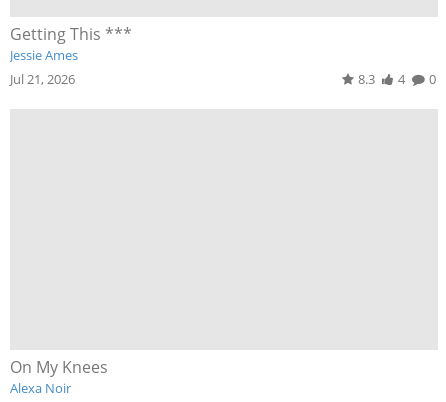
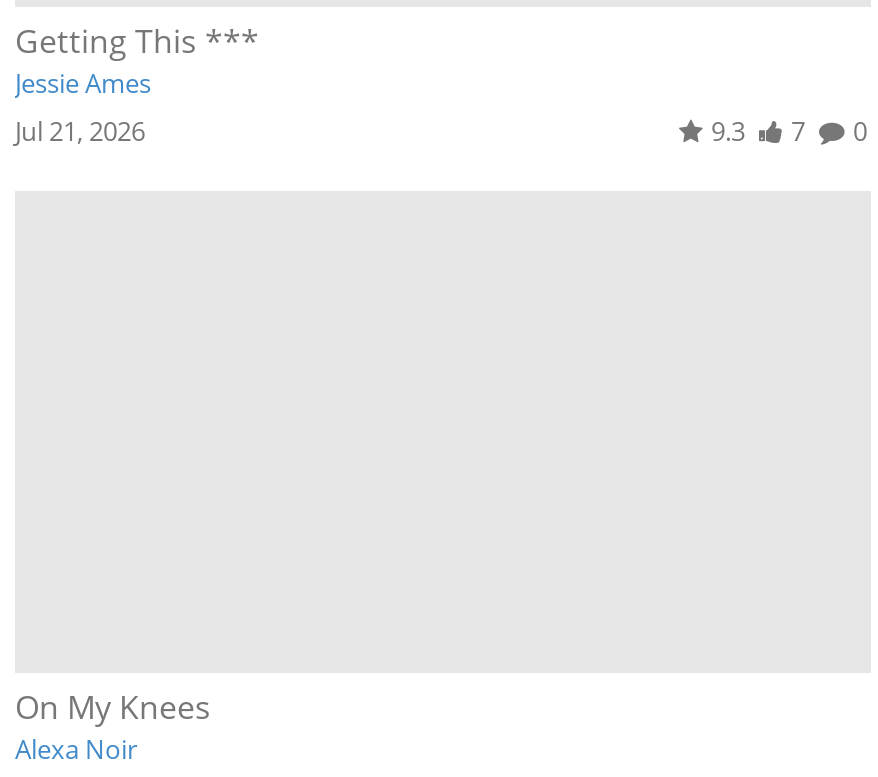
[358,70,375,88] 8.3 -> [711,114,745,150] 9.3
[398,70,405,88] 4 -> [791,114,805,150] 7

